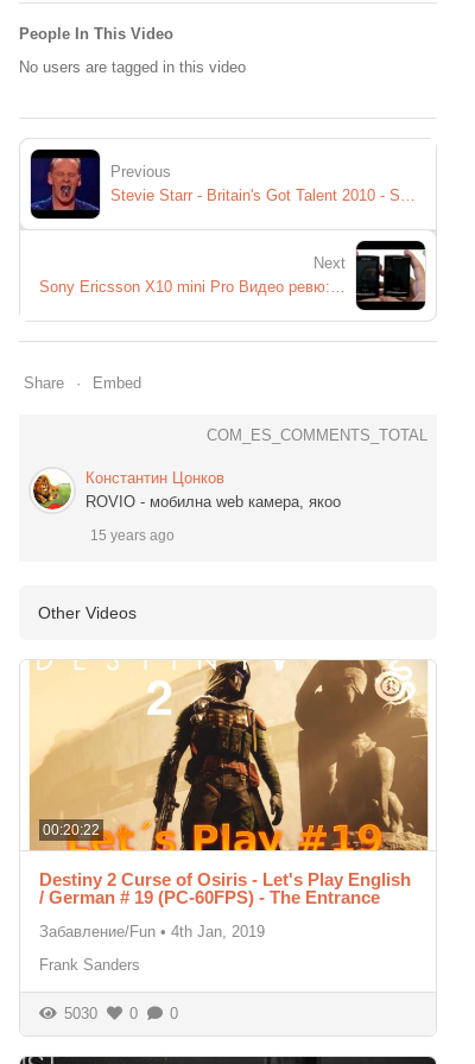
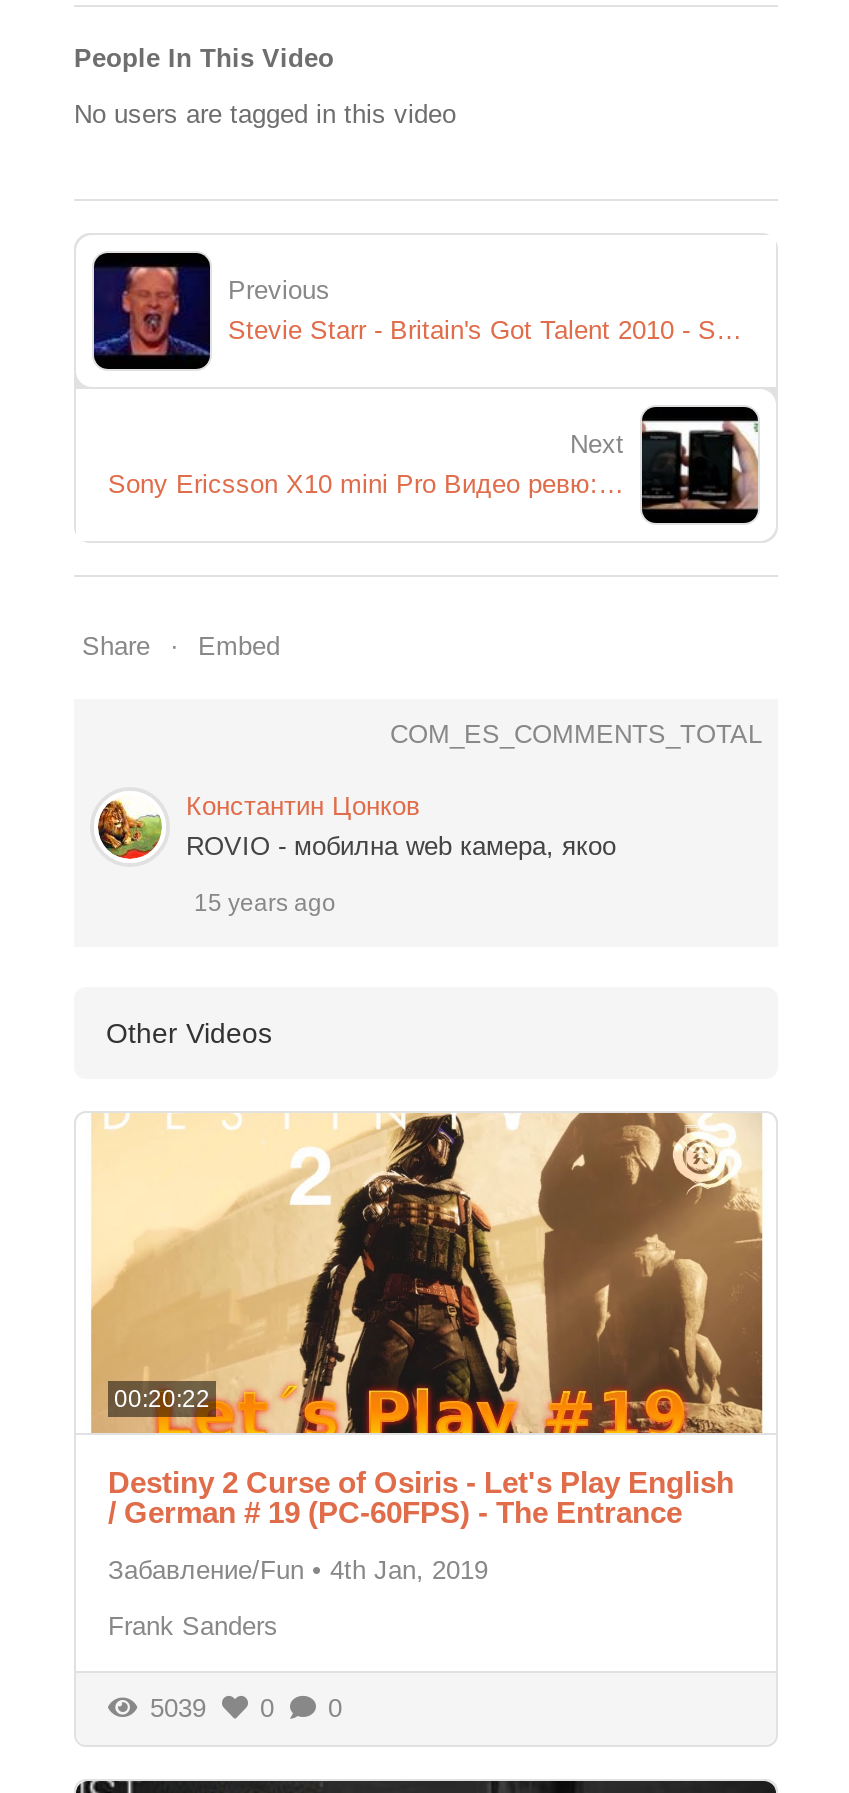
[59,1005,178,1022] 5030 0 0 -> [142,1693,342,1723] 5039 0 0

